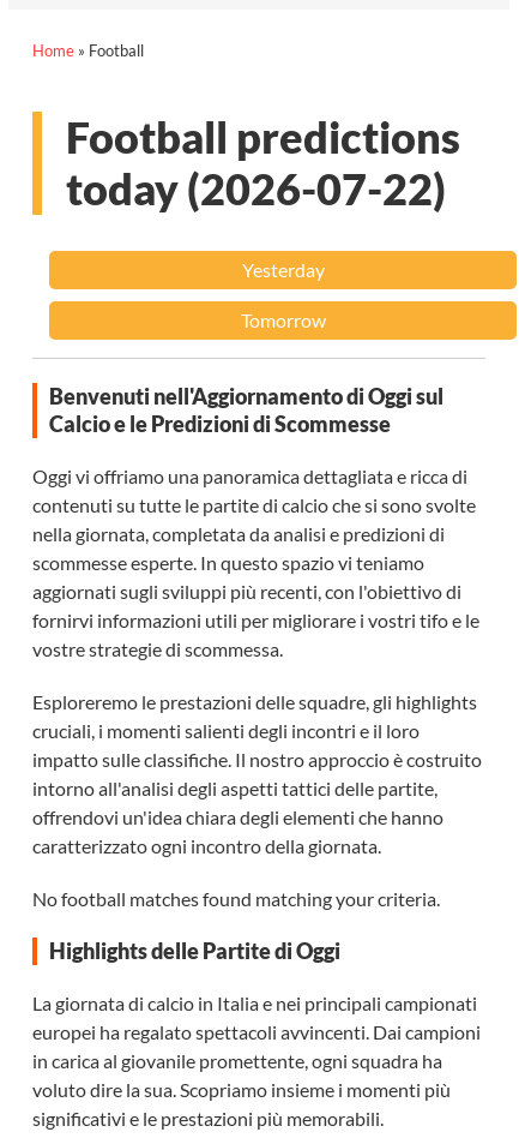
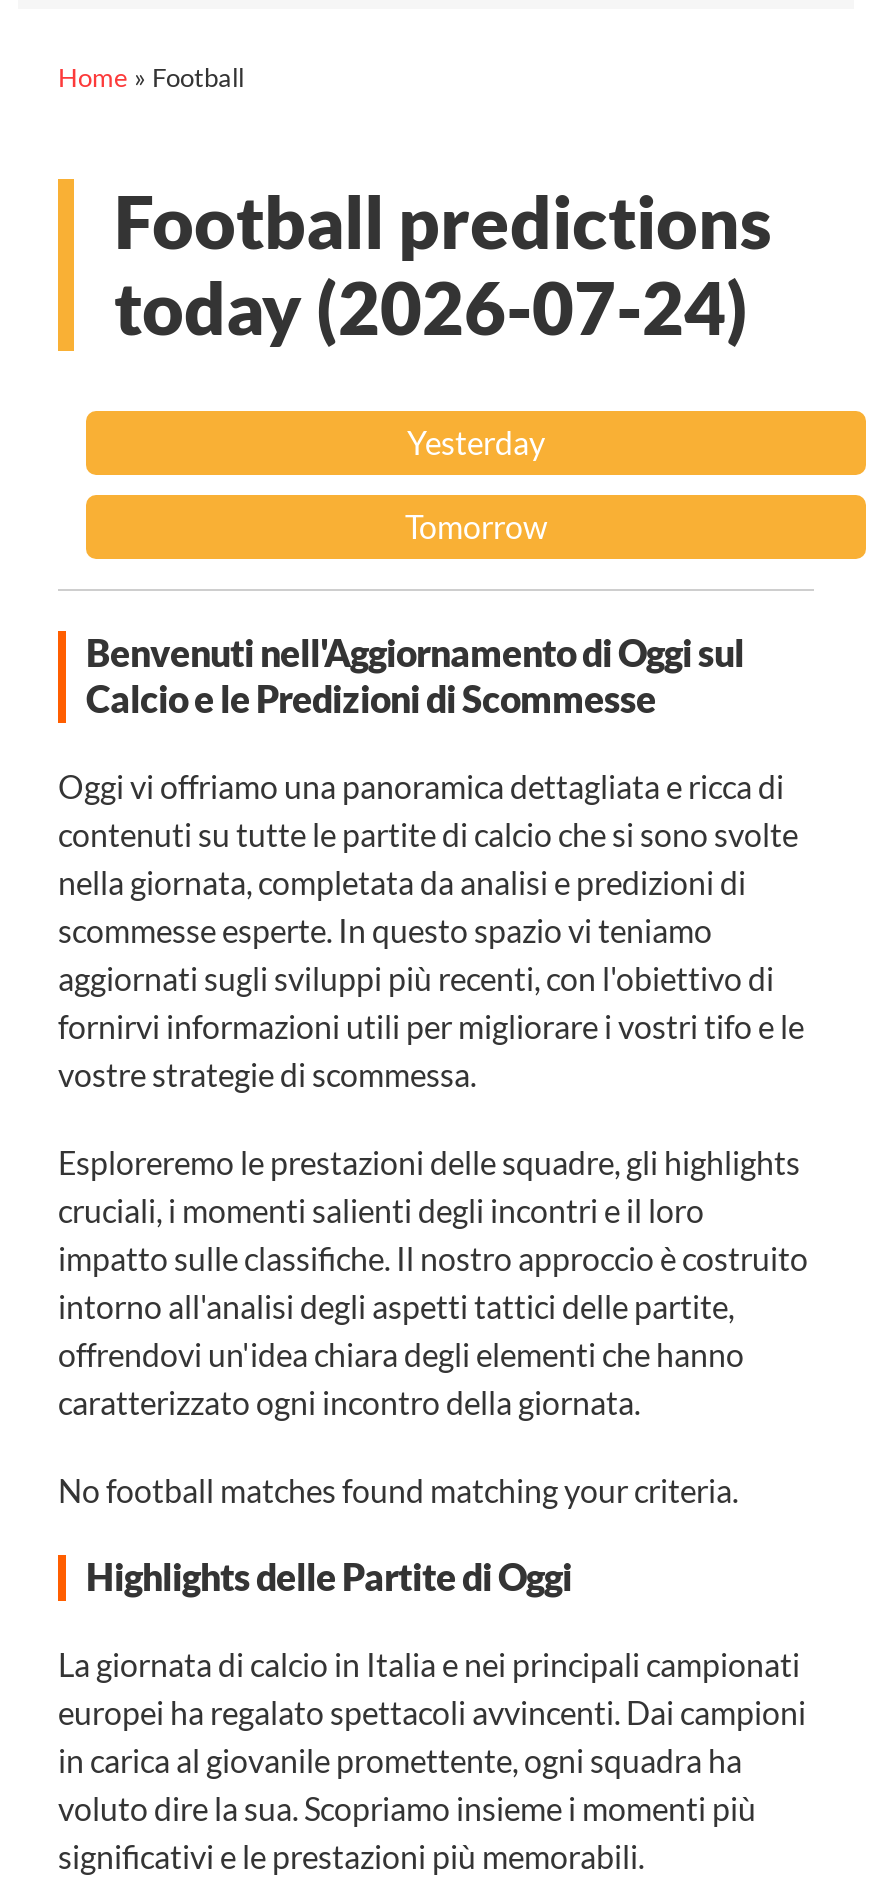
[66,162,446,215] today (2026-07-22) -> [114,263,748,351] today (2026-07-24)

